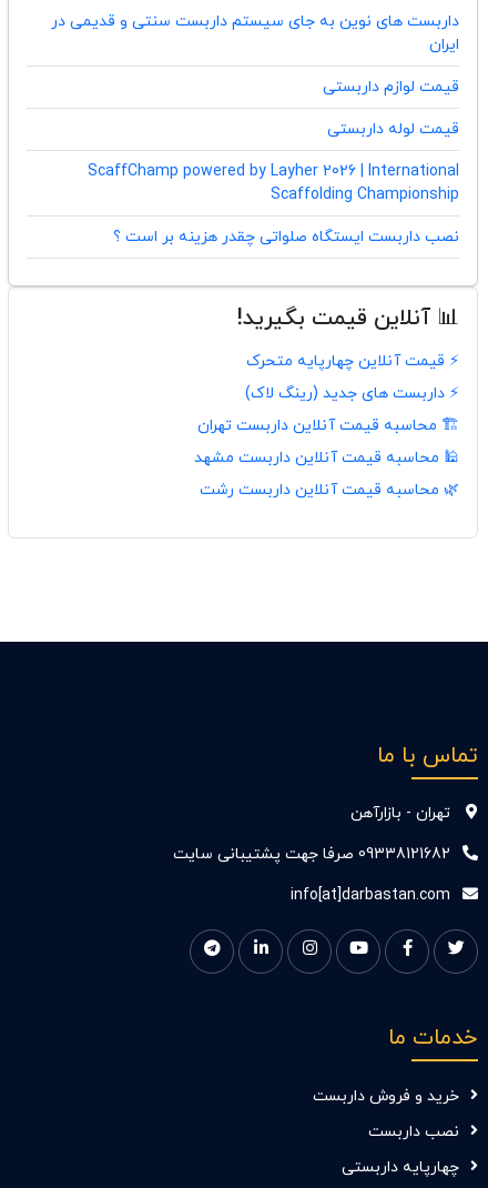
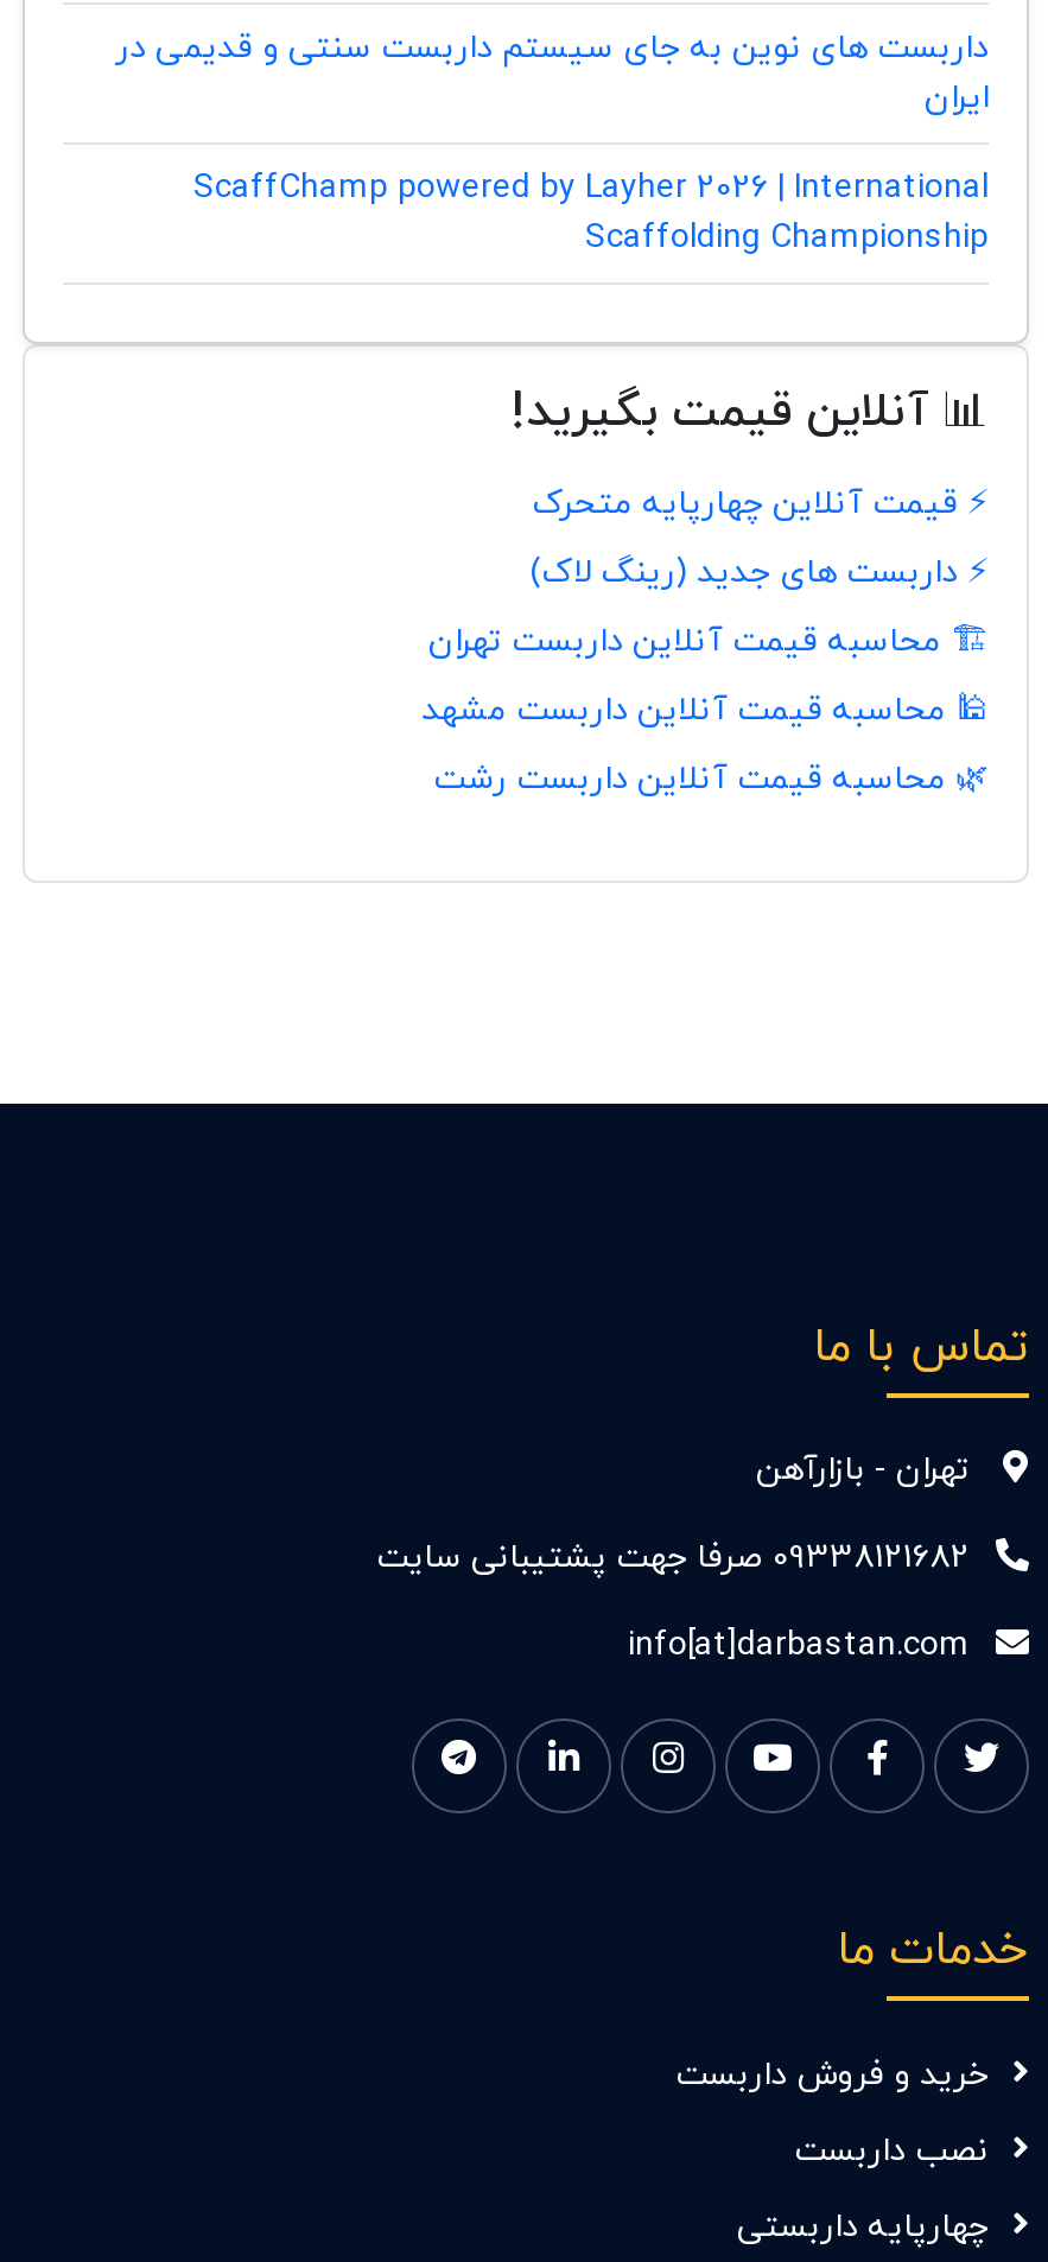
[323,77,459,140] قیمت لوازم داربستی | قیمت لوله داربستی -> none
[113,226,459,248] نصب داربست ایستگاه صلواتی چقدر هزینه بر است ؟ -> none

